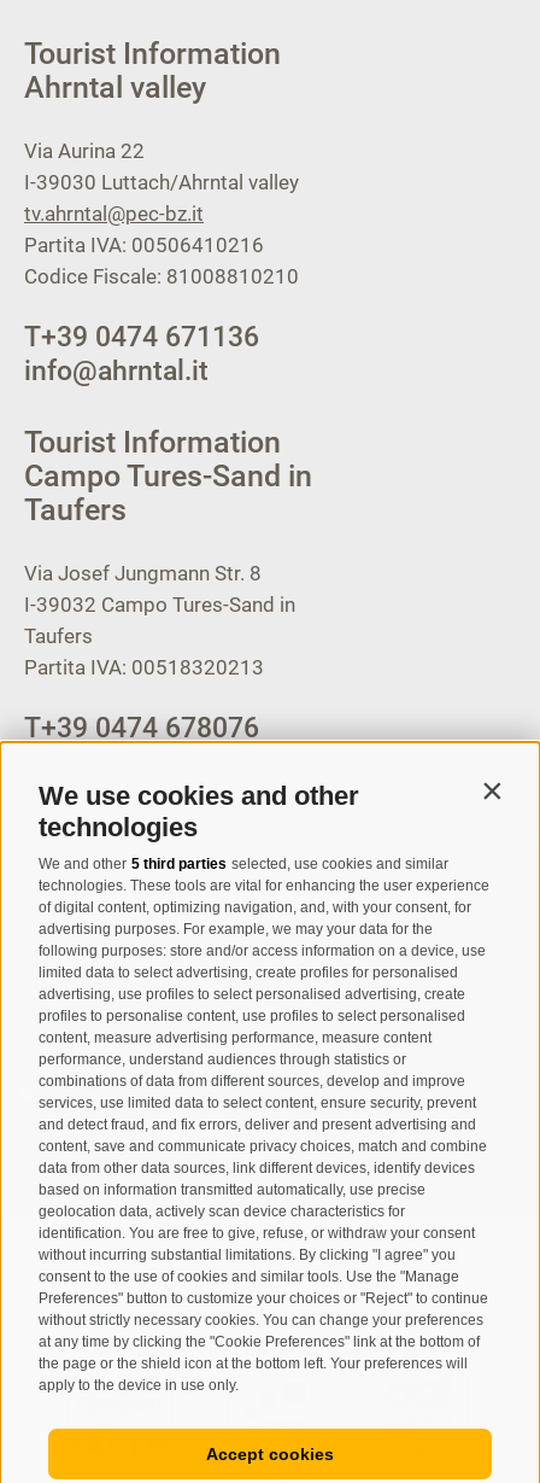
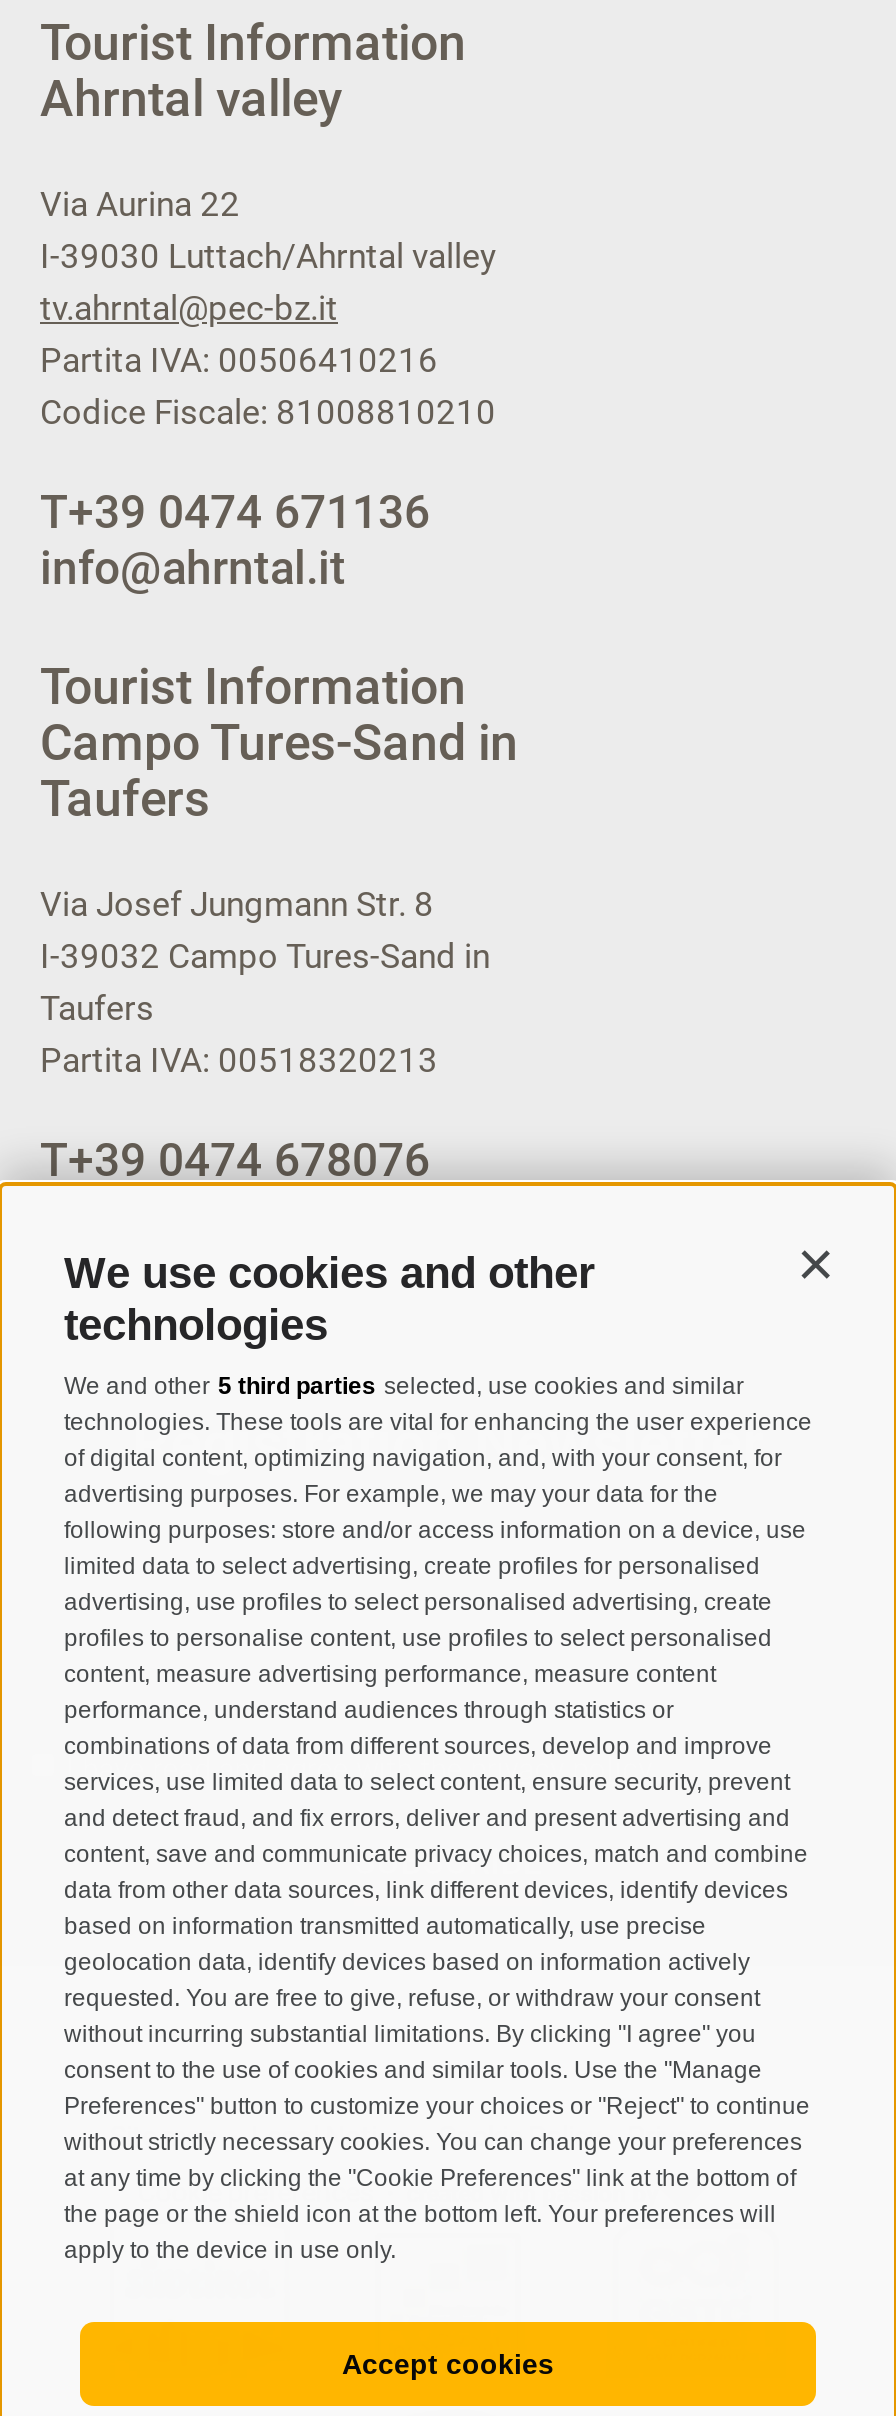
[39,1203,475,1242] geolocation data, actively scan device characteristics for | identification. You are free to give, refuse, or withdraw your consent -> [64,1948,760,2012] geolocation data, identify devices based on information actively | requested. You are free to give, refuse, or withdraw your consent

